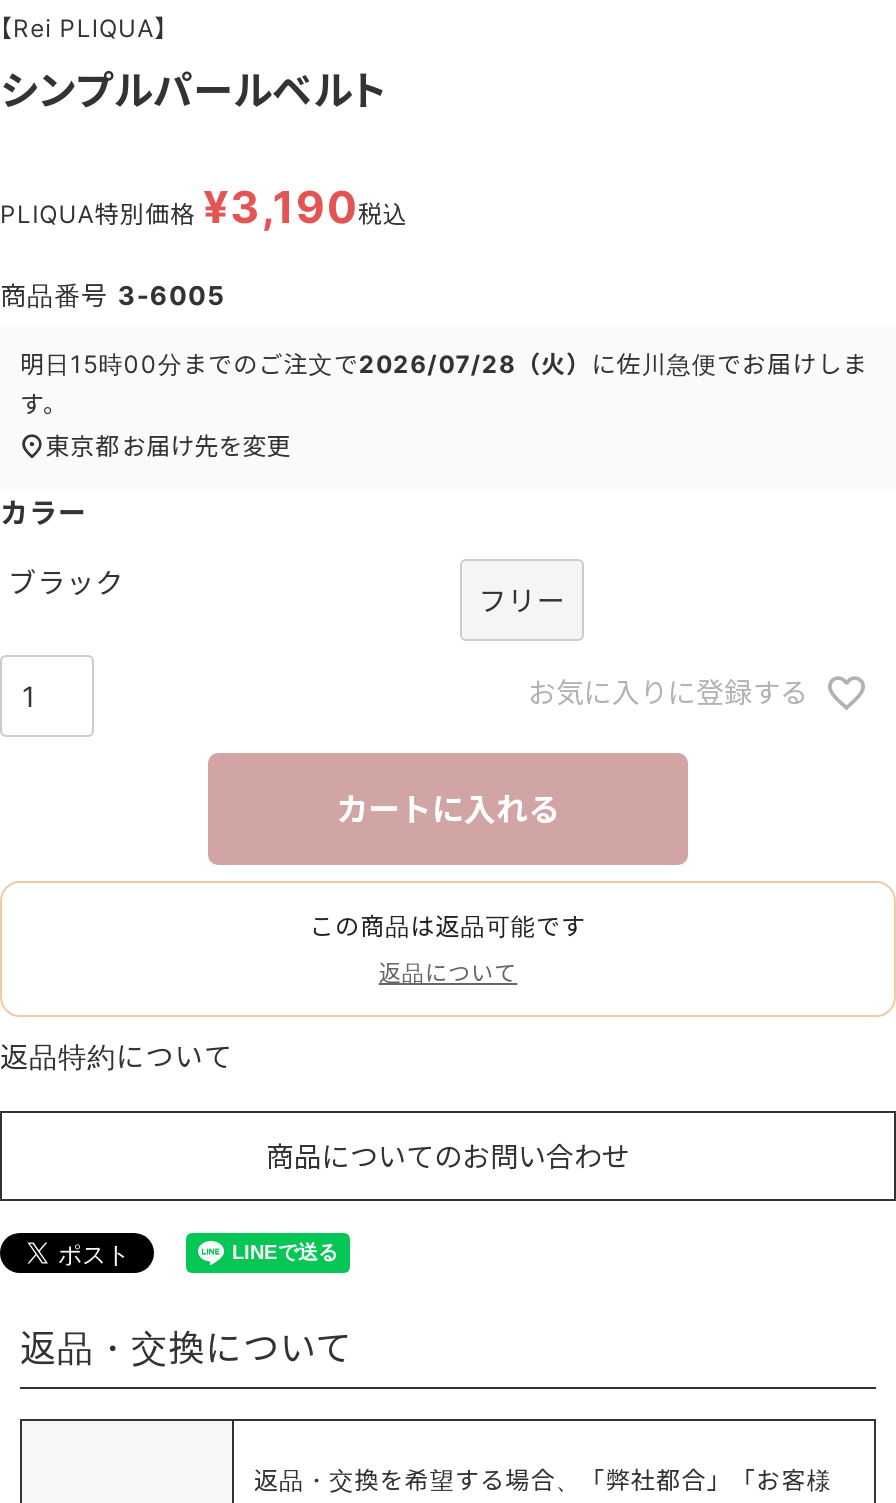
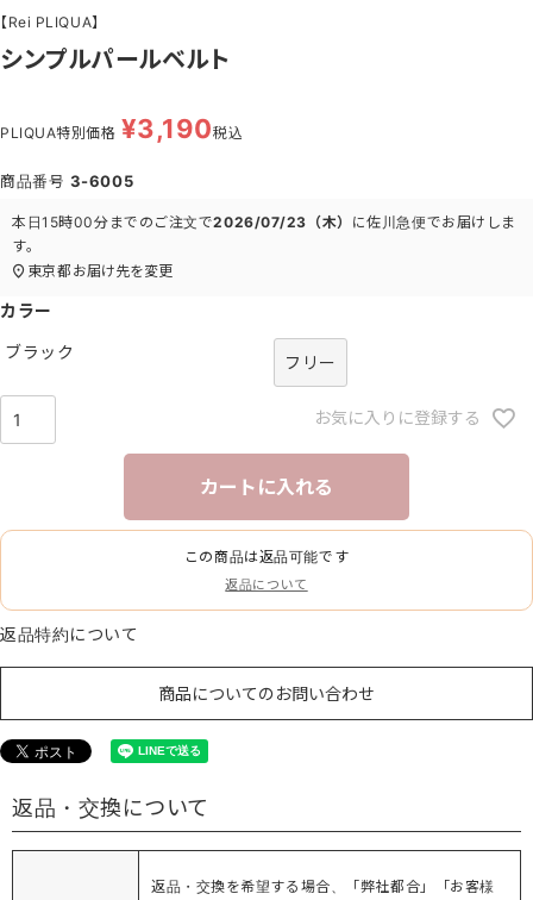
[20,349,868,379] 明日15時00分までのご注文で2026/07/28（火）に佐川急便でお届けしま -> [12,213,516,231] 本日15時00分までのご注文で2026/07/23（木）に佐川急便でお届けしま

